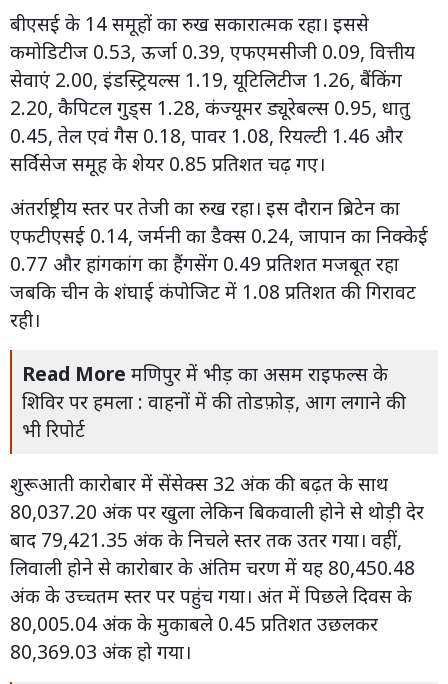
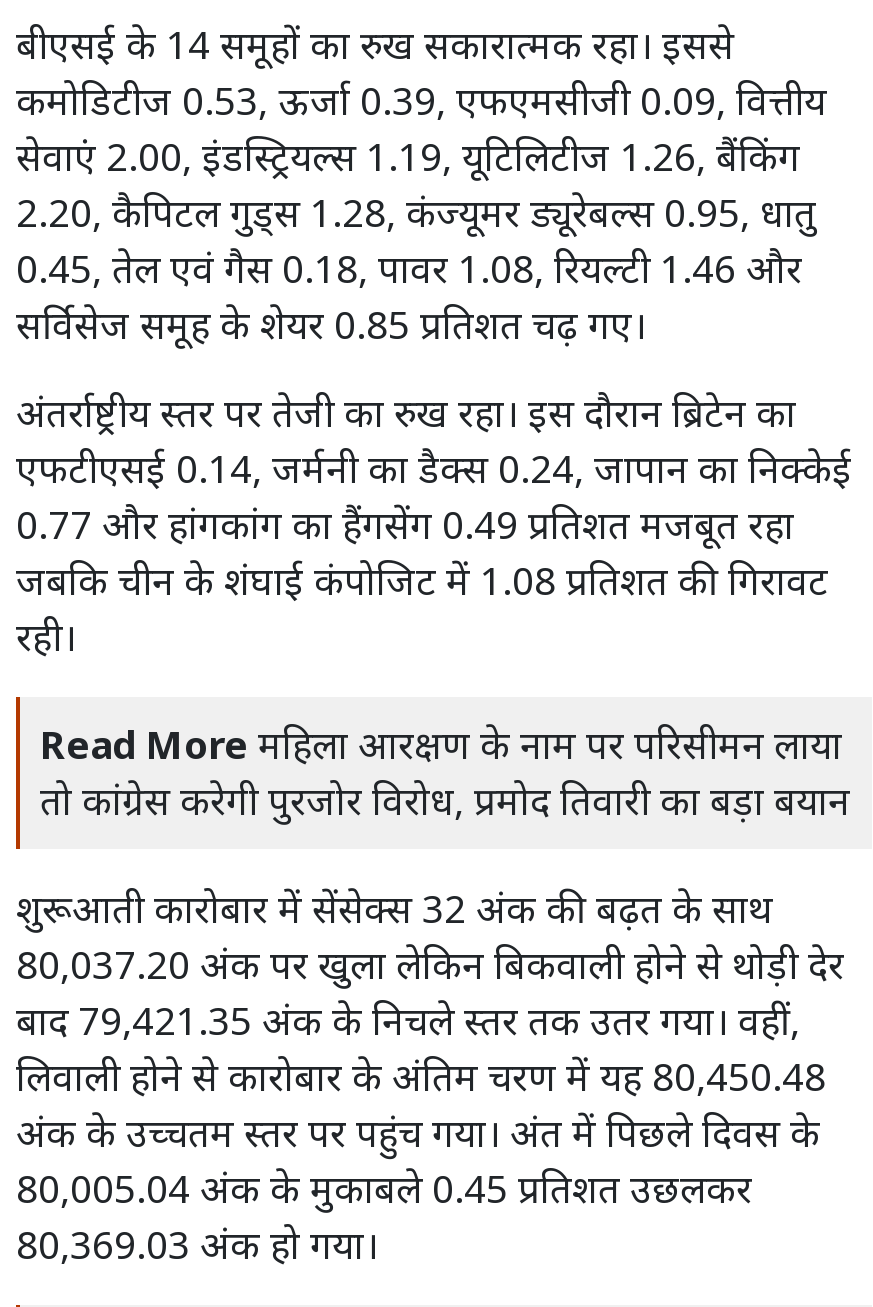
[22,360,406,443] Read More मणिपुर में भीड़ का असम राइफल्स के | शिविर पर हमला : वाहनों में की तोडफ़ोड़, आग लगाने की | भी रिपोर्ट -> [40,716,850,826] Read More महिला आरक्षण के नाम पर परिसीमन लाया | तो कांग्रेस करेगी पुरजोर विरोध, प्रमोद तिवारी का बड़ा बयान

